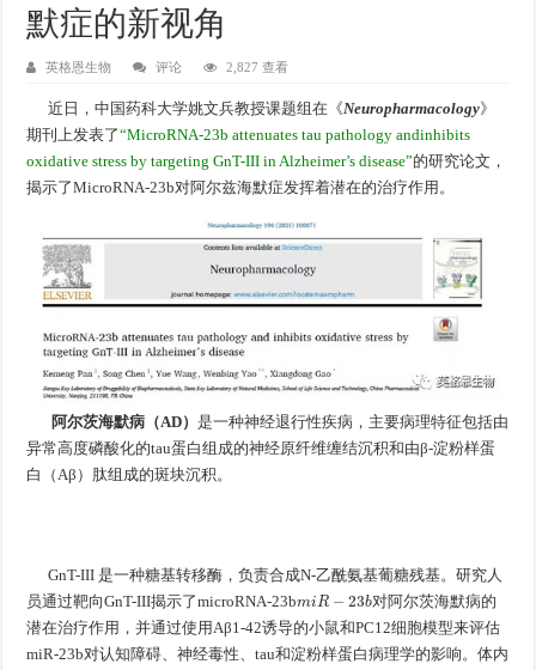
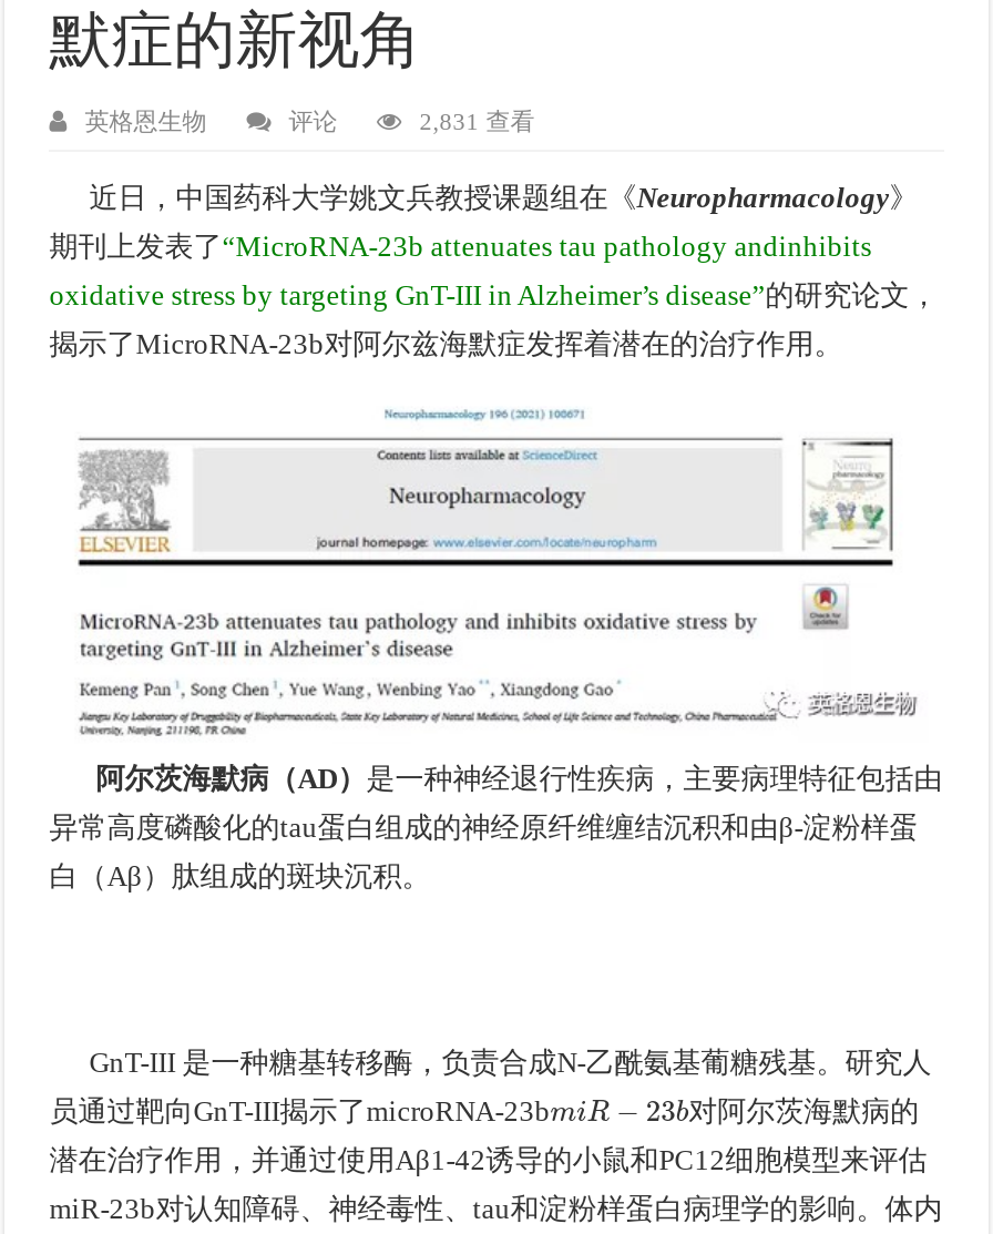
[226,60,289,74] 2,827 查看 -> [419,107,535,134] 2,831 查看

